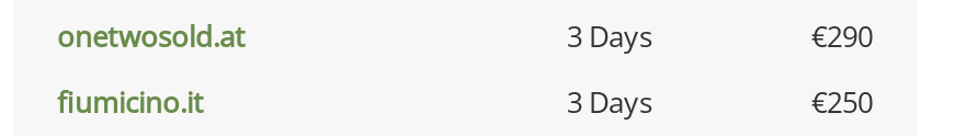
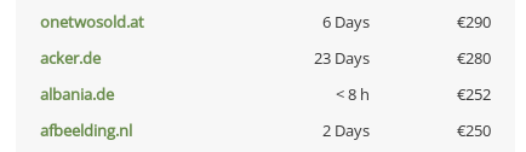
[567,16,652,56] 3 Days -> [322,11,369,33] 6 Days
[57,82,652,122] fiumicino.it | 3 Days -> [40,47,491,141] acker.de | 23 Days | €280 | albania.de | < 8 h | €252 | afbeelding.nl | 2 Days

